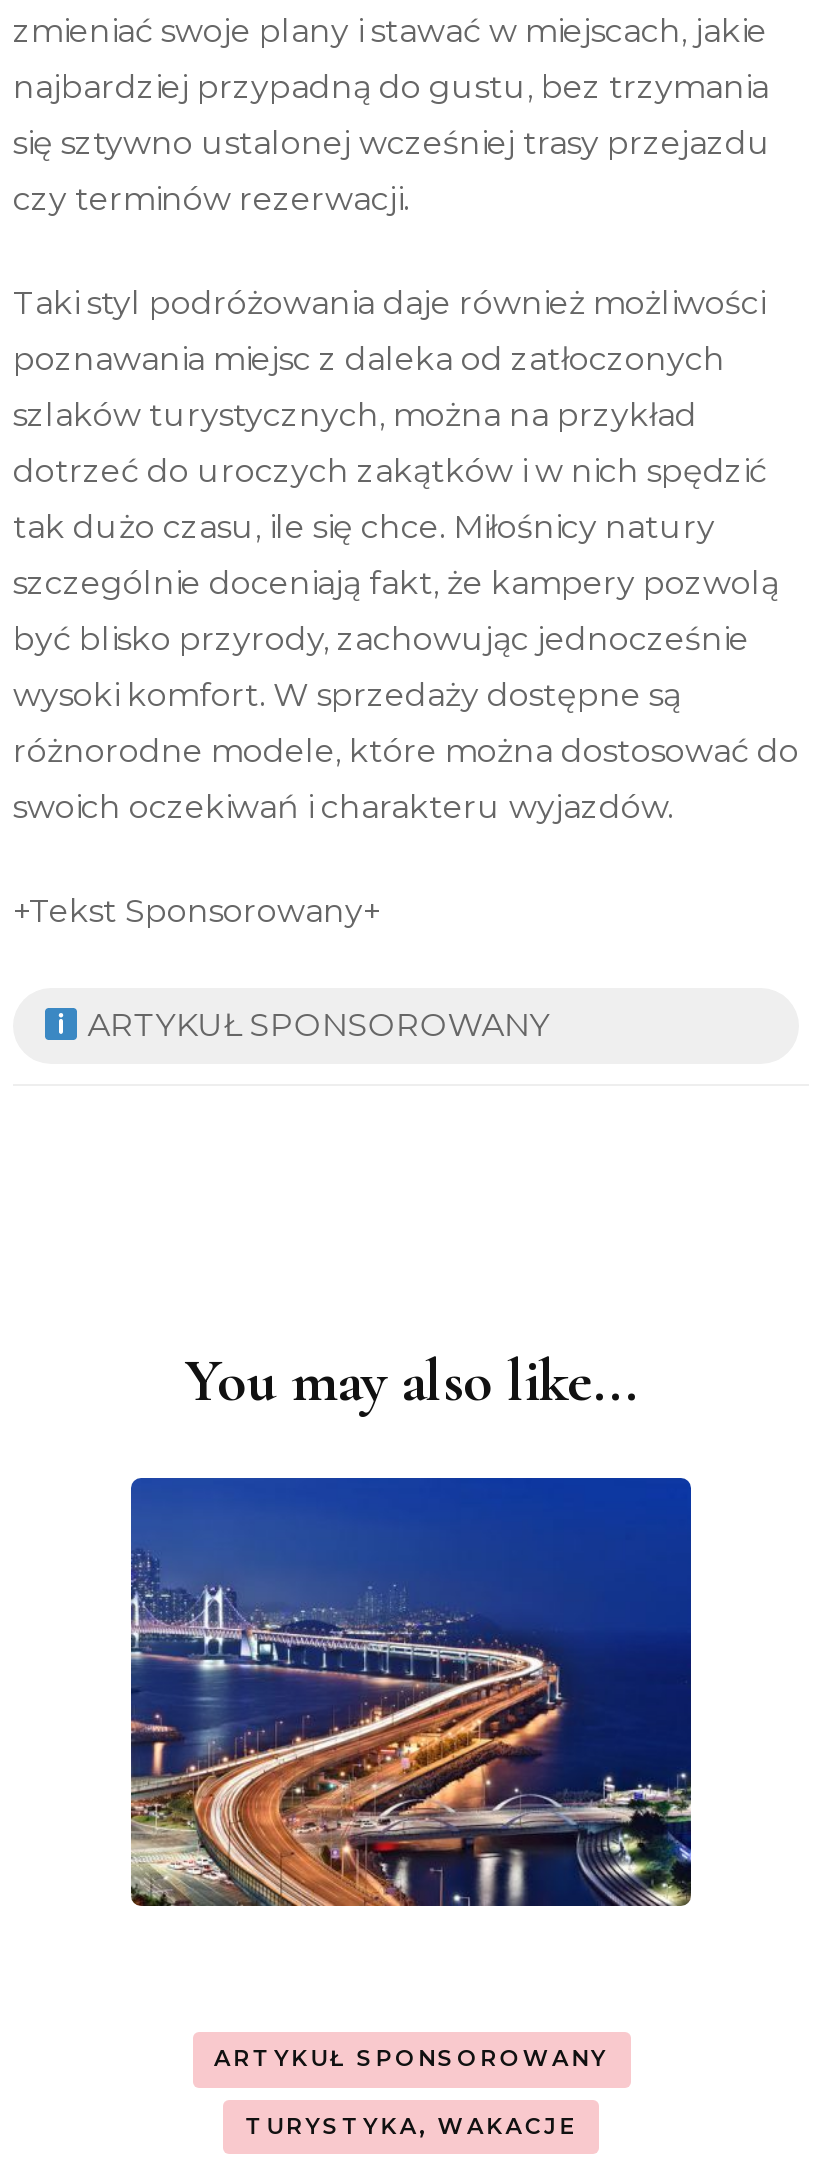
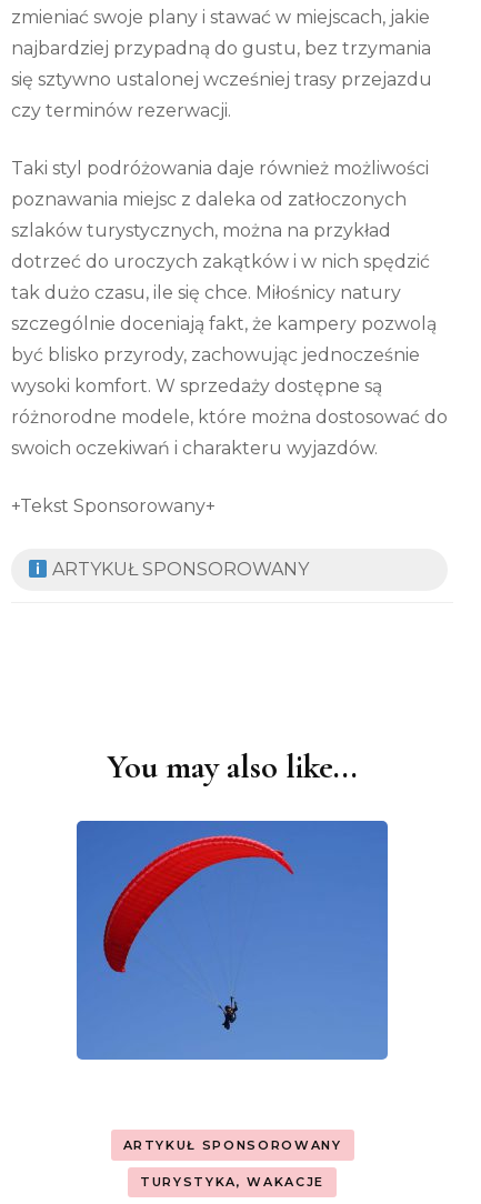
[129,1480,693,1910] [image] -> [76,822,389,1061] [image]

